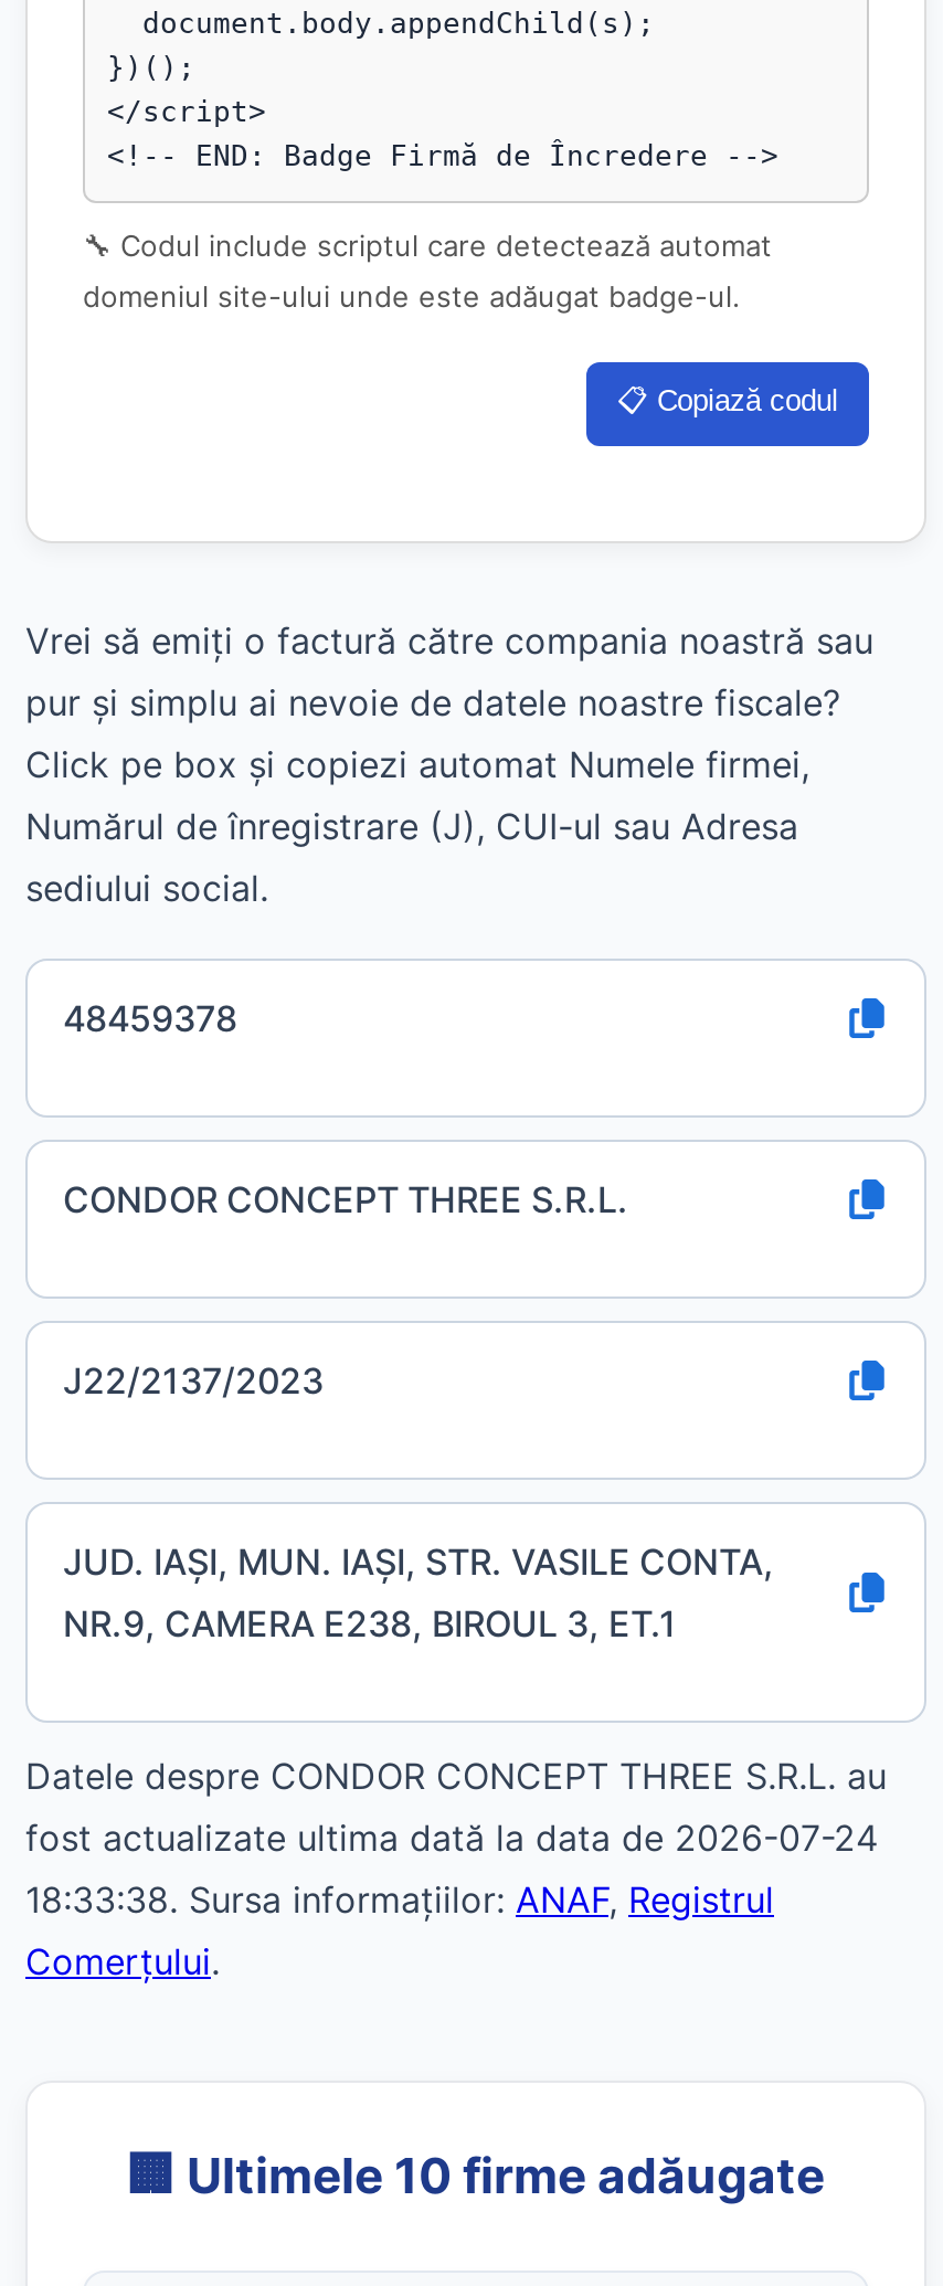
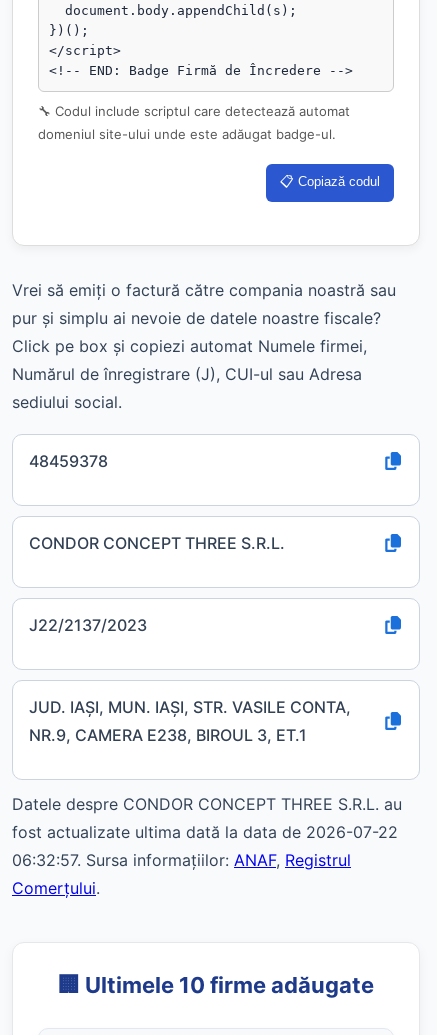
[25,1816,878,1860] fost actualizate ultima dată la data de 2026-07-24 -> [12,822,398,842] fost actualizate ultima dată la data de 2026-07-22
[25,1877,774,1922] 18:33:38. Sursa informațiilor: ANAF, Registrul -> [12,850,351,870] 06:32:57. Sursa informațiilor: ANAF, Registrul

